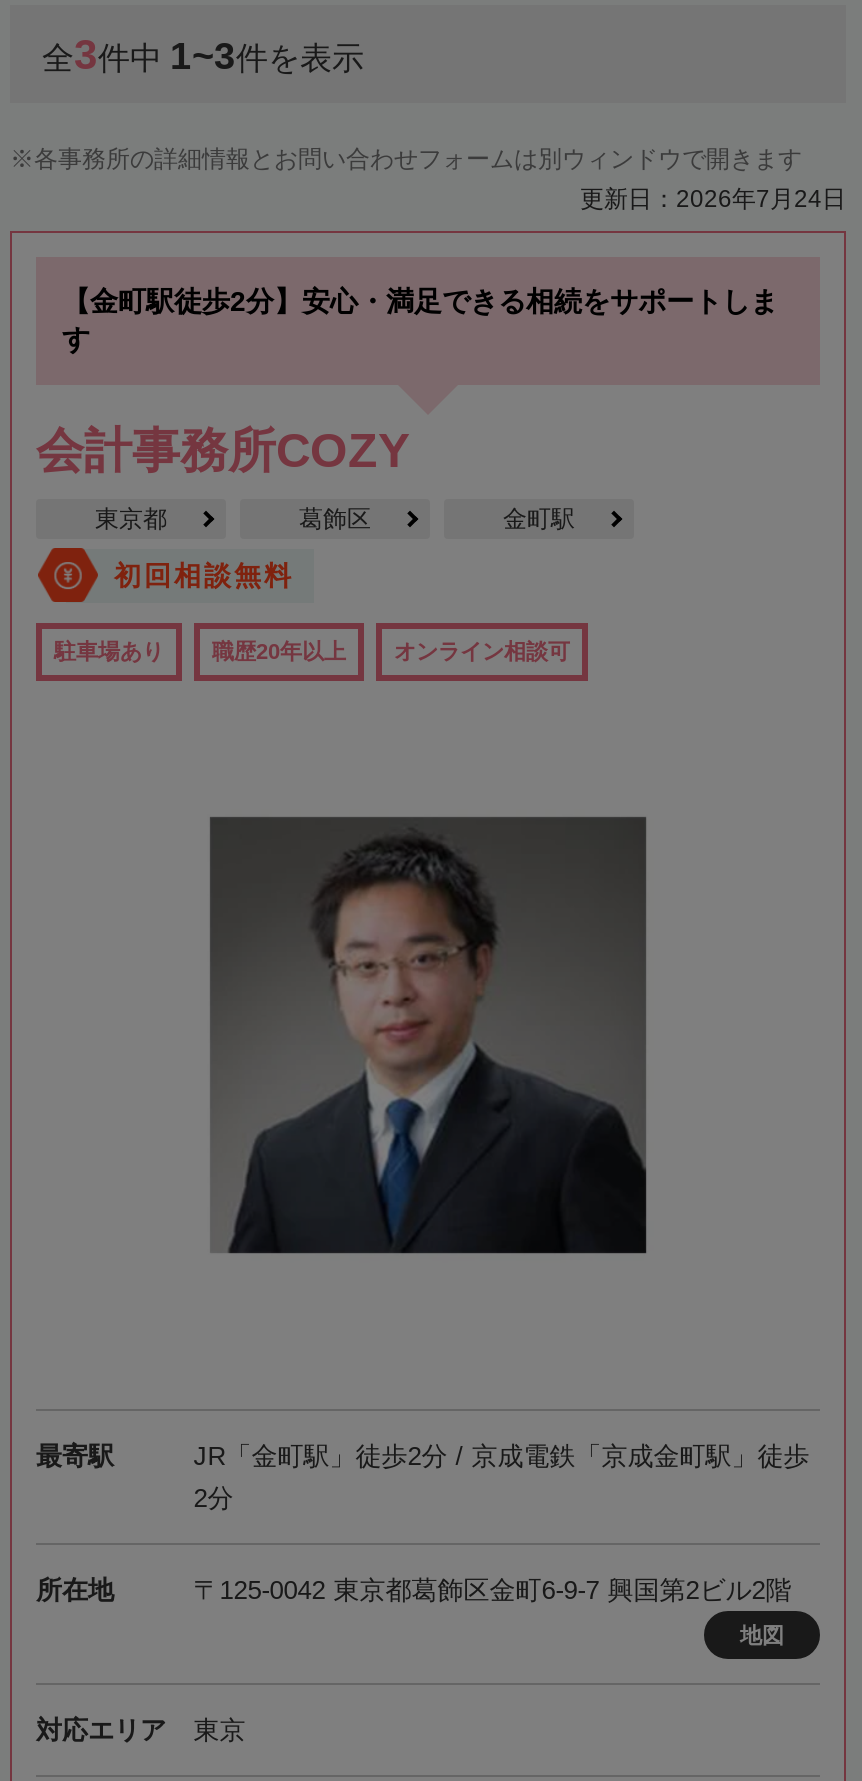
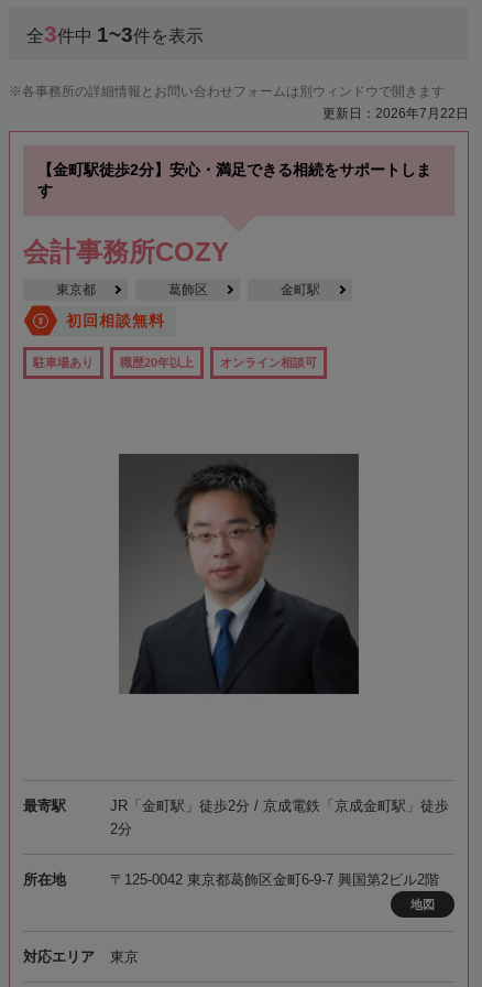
[580,184,846,212] 更新日：2026年7月24日 -> [322,105,469,121] 更新日：2026年7月22日

